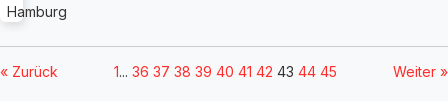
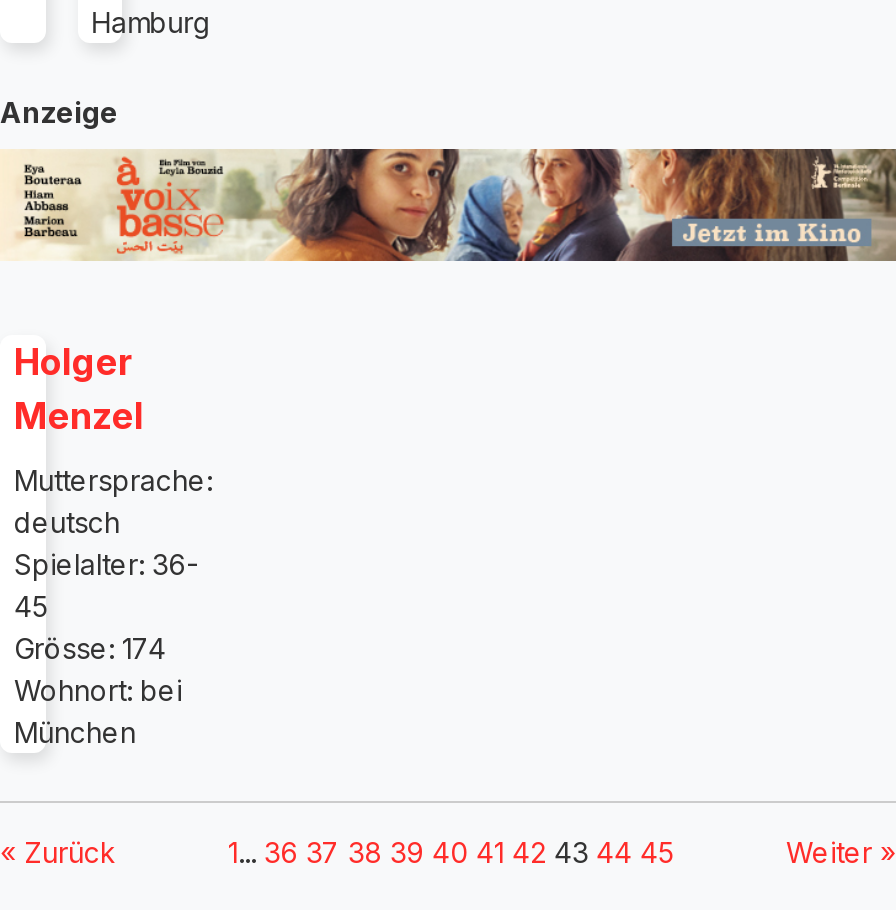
none -> [0,95,118,129] Anzeige
none -> [6,146,890,748] [image] | Holger | Menzel | Muttersprache: | deutsch | Spielalter: 36- | 45 | Grösse: 174 | Wohnort: bei | München

